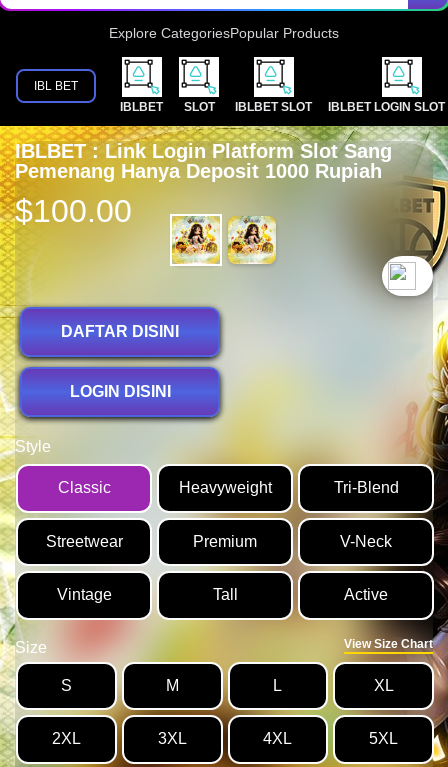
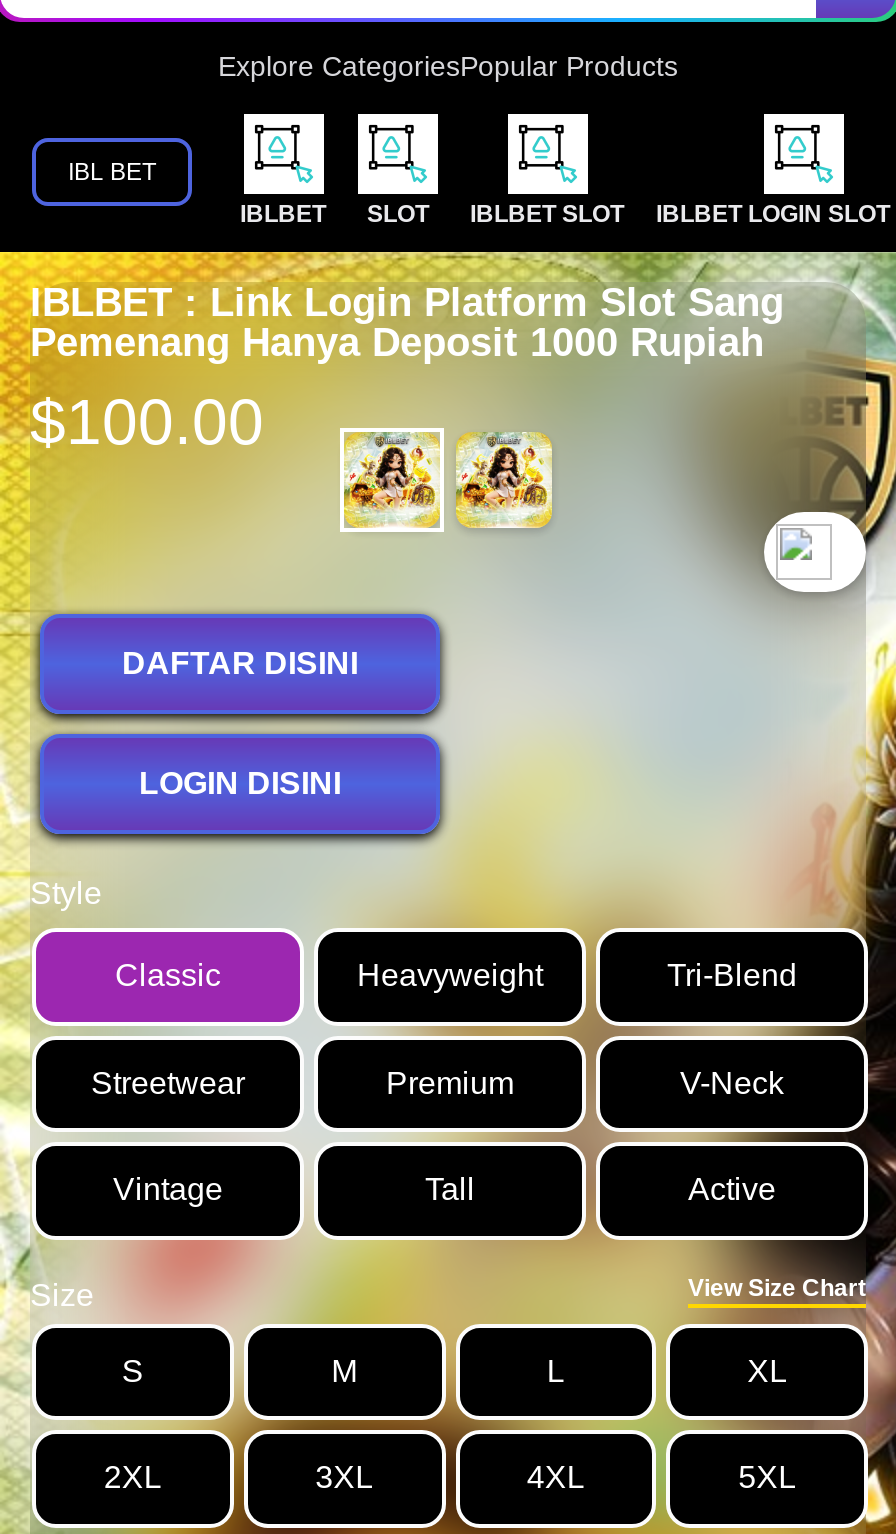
[124,59,160,95] [image] -> [248,118,318,188] [image]
[181,59,217,95] [image] -> [362,118,432,188] [image]
[256,59,292,95] [image] -> [512,118,582,188] [image]
[384,59,420,95] [image] -> [768,118,838,188] [image]

